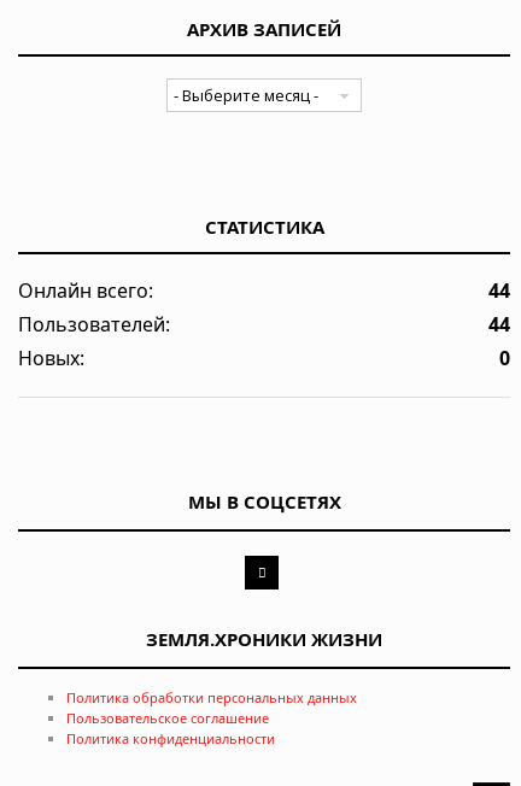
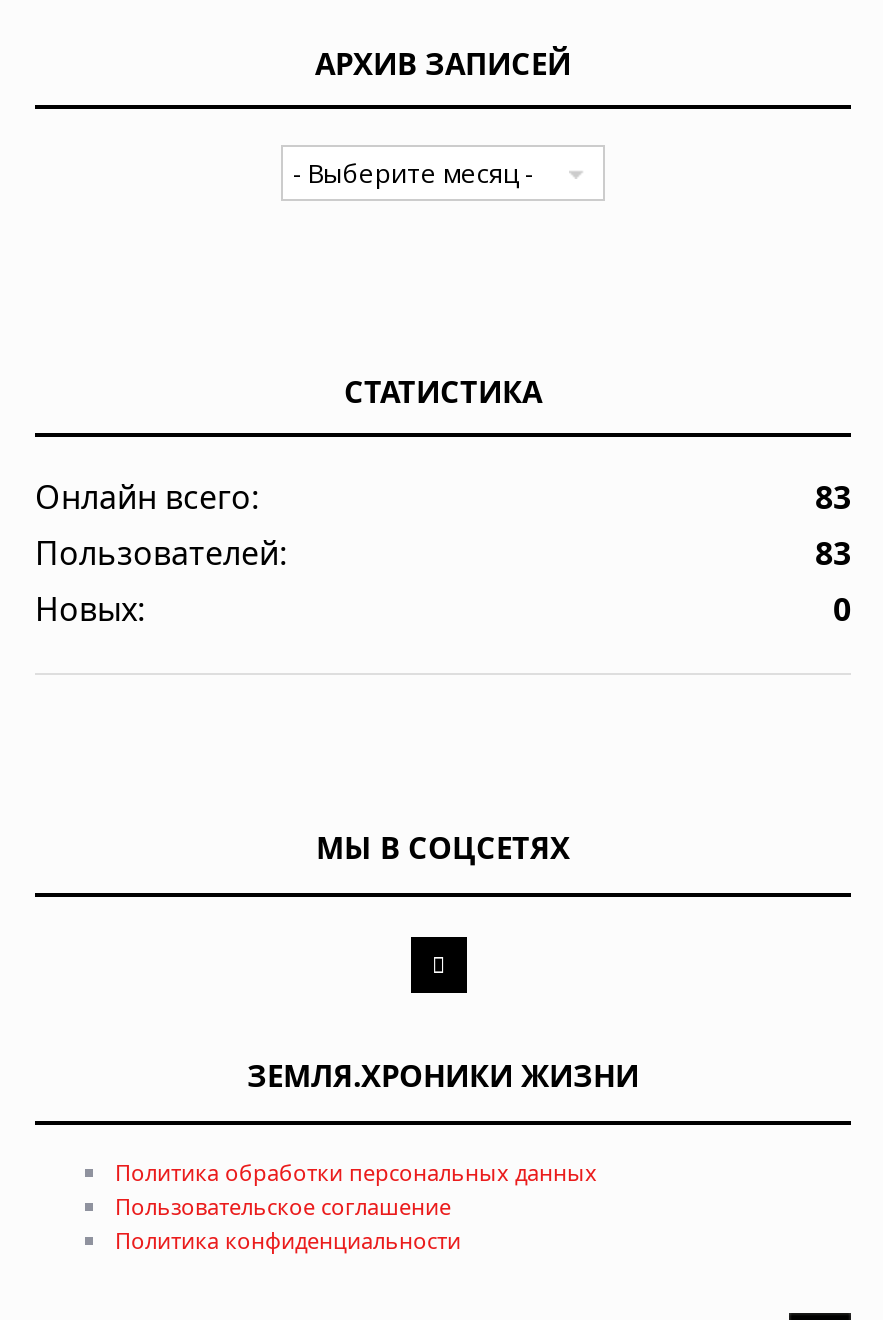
[488,278,510,304] 44 -> [815,476,851,520] 83
[488,311,510,338] 44 -> [815,532,851,576] 83

